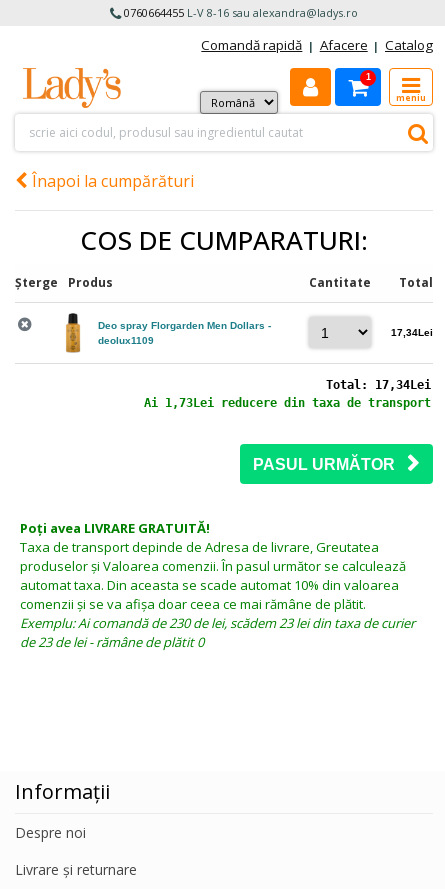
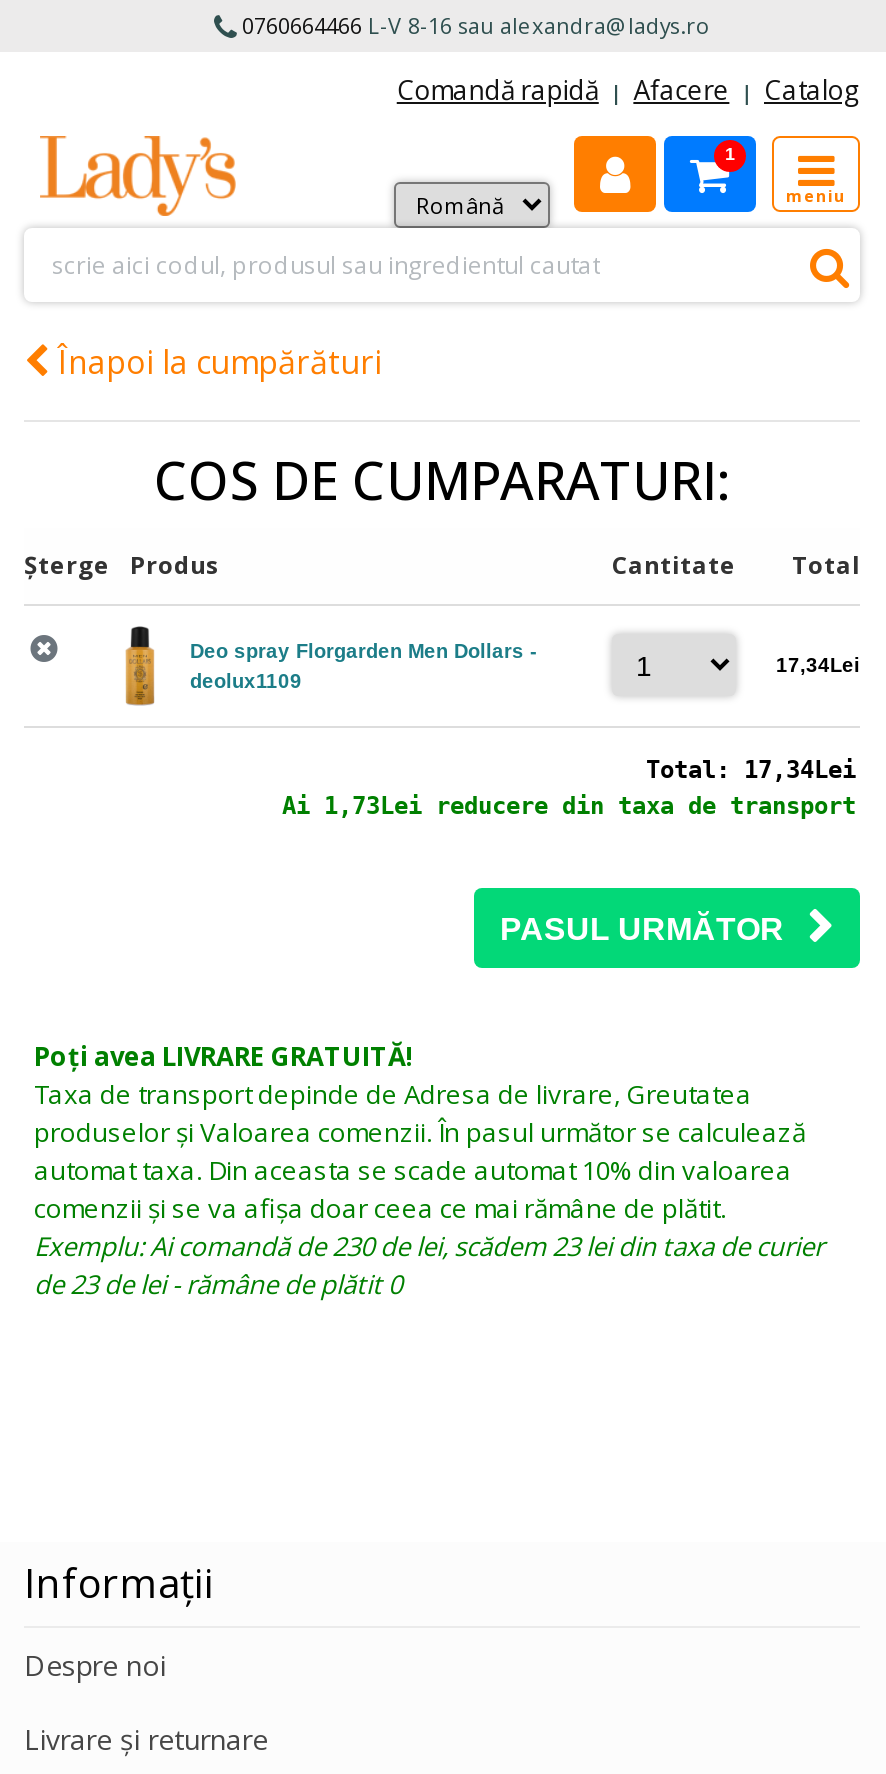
[124,5,358,20] 0760664455 L-V 8-16 sau alexandra@ladys.ro -> [242,10,710,40] 0760664466 L-V 8-16 sau alexandra@ladys.ro

